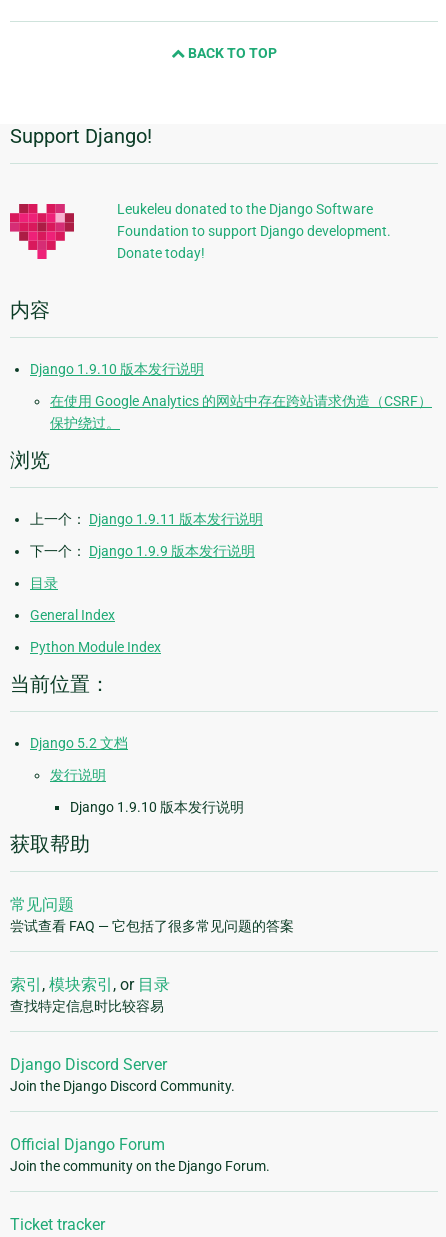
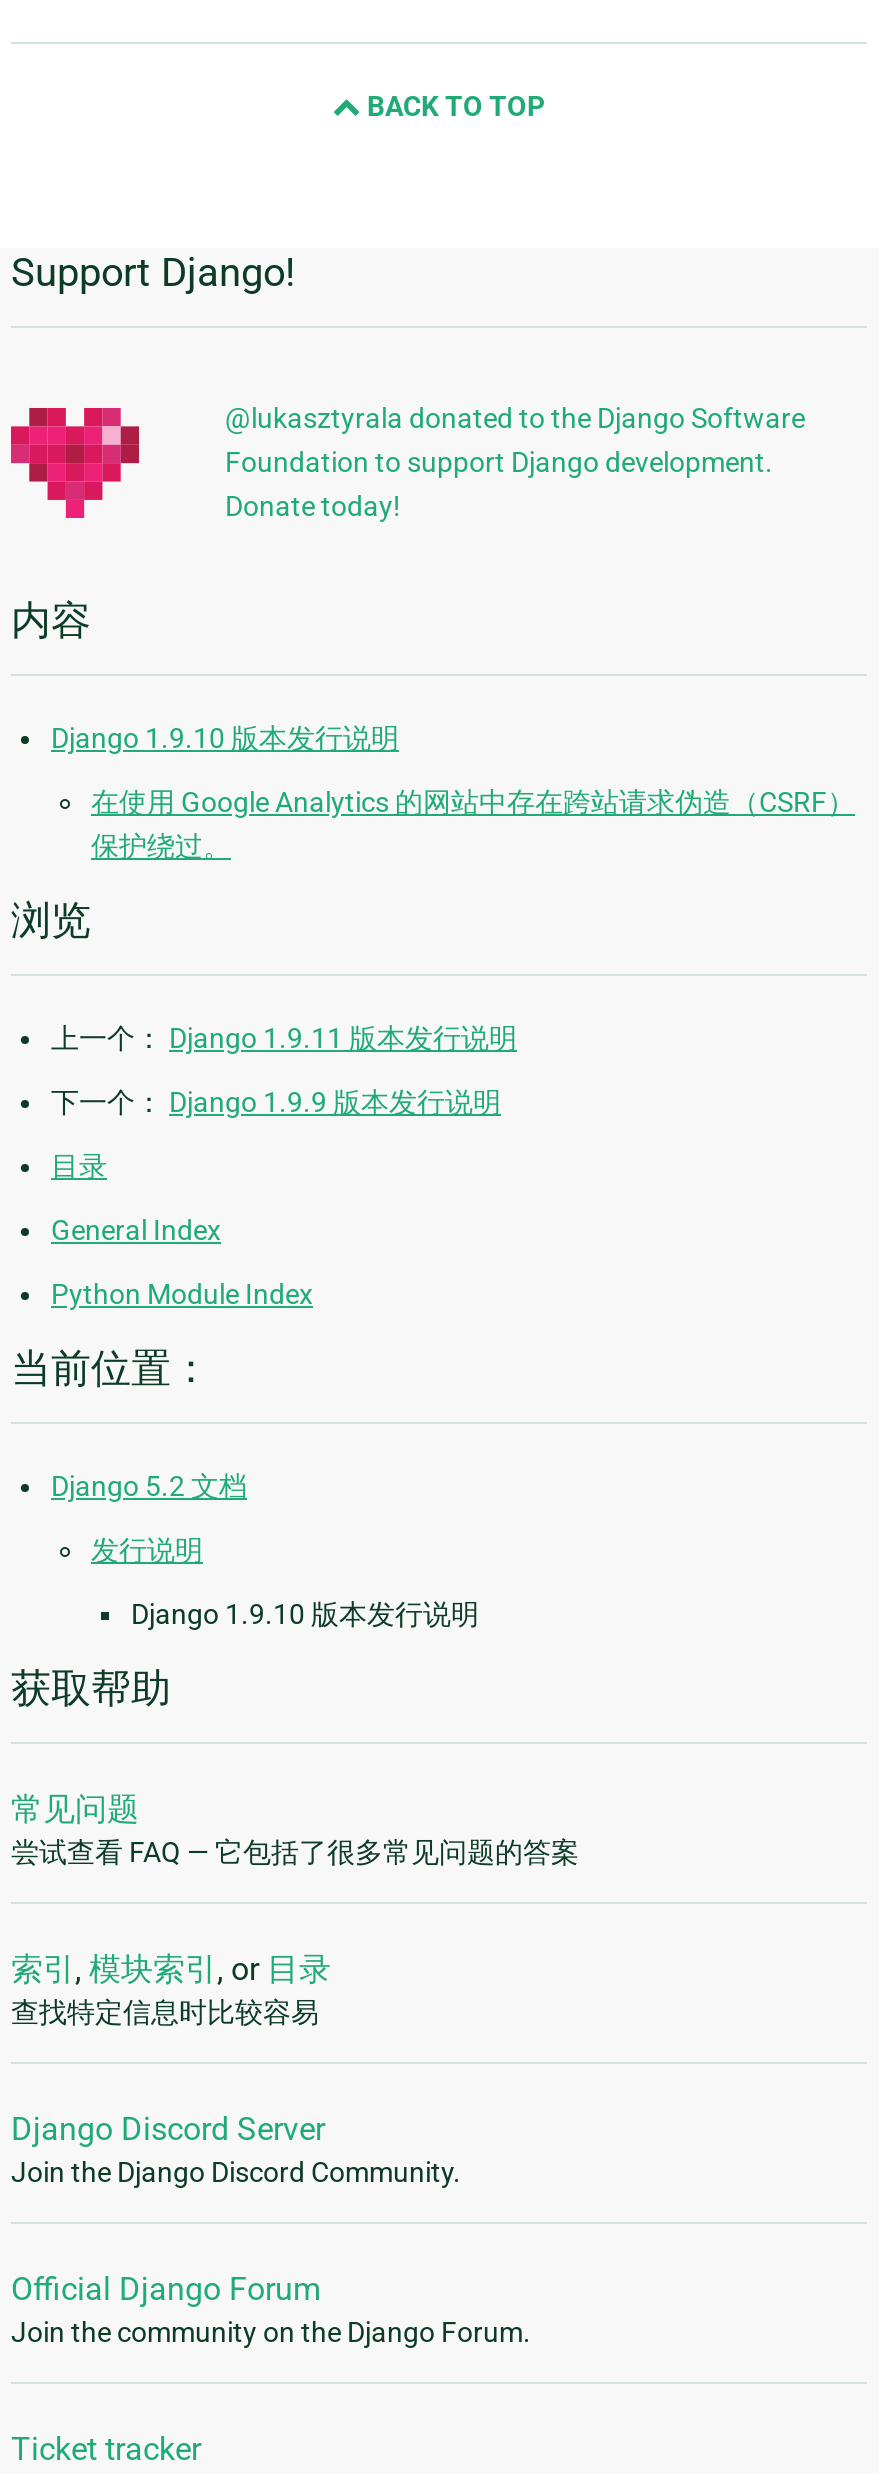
[117,201,373,217] Leukeleu donated to the Django Software -> [225,403,805,435] @lukasztyrala donated to the Django Software

